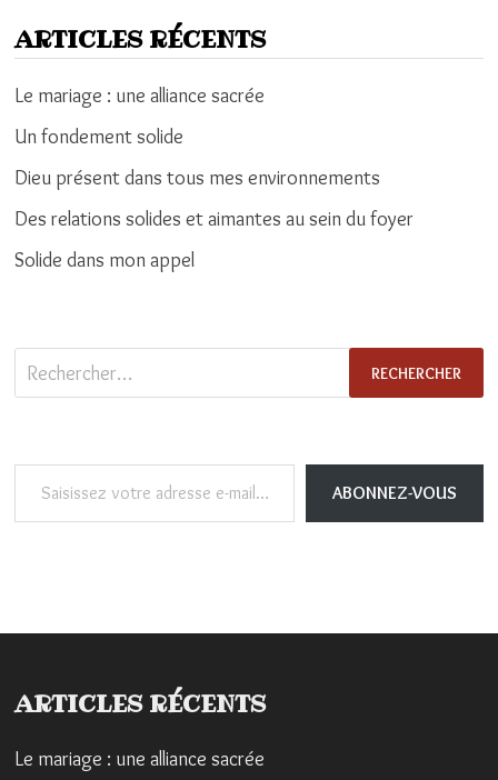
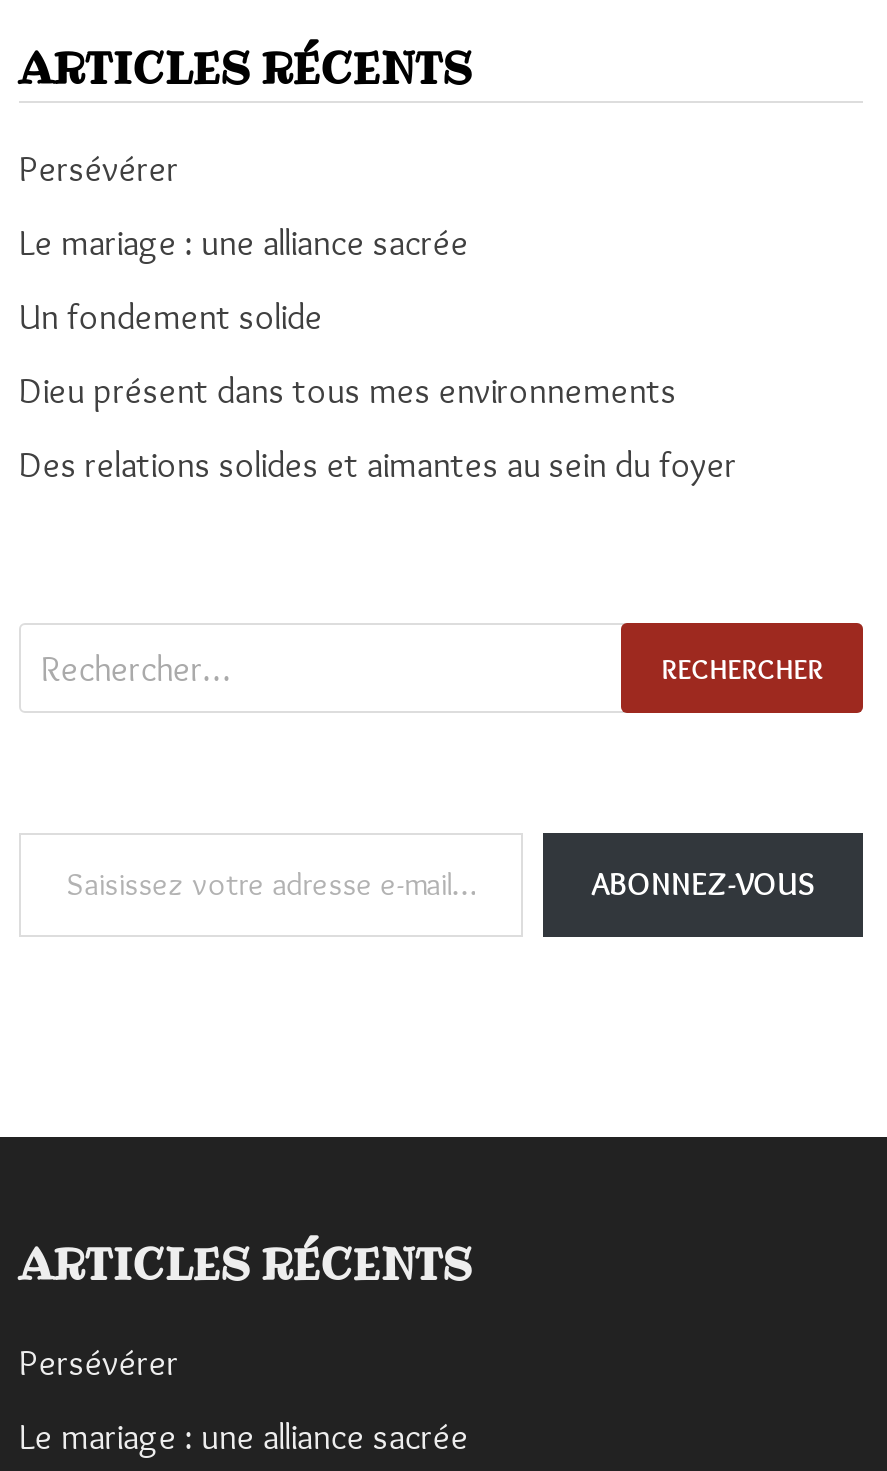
none -> [19,147,179,191] Persévérer
[14,248,194,272] Solide dans mon appel -> none
none -> [19,1341,179,1385] Persévérer

